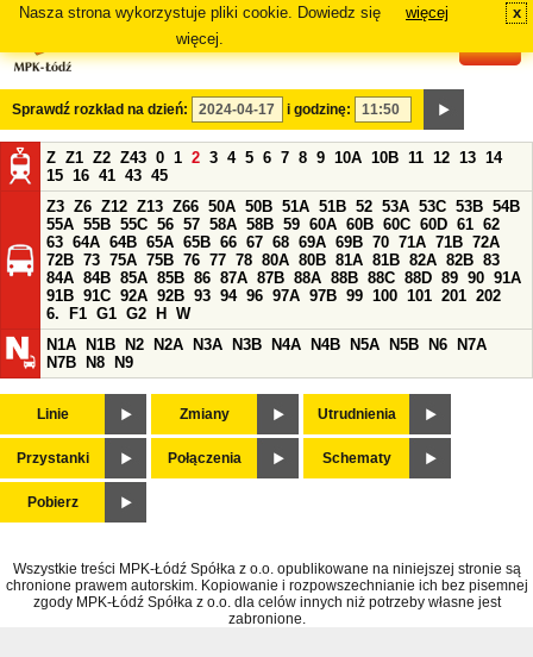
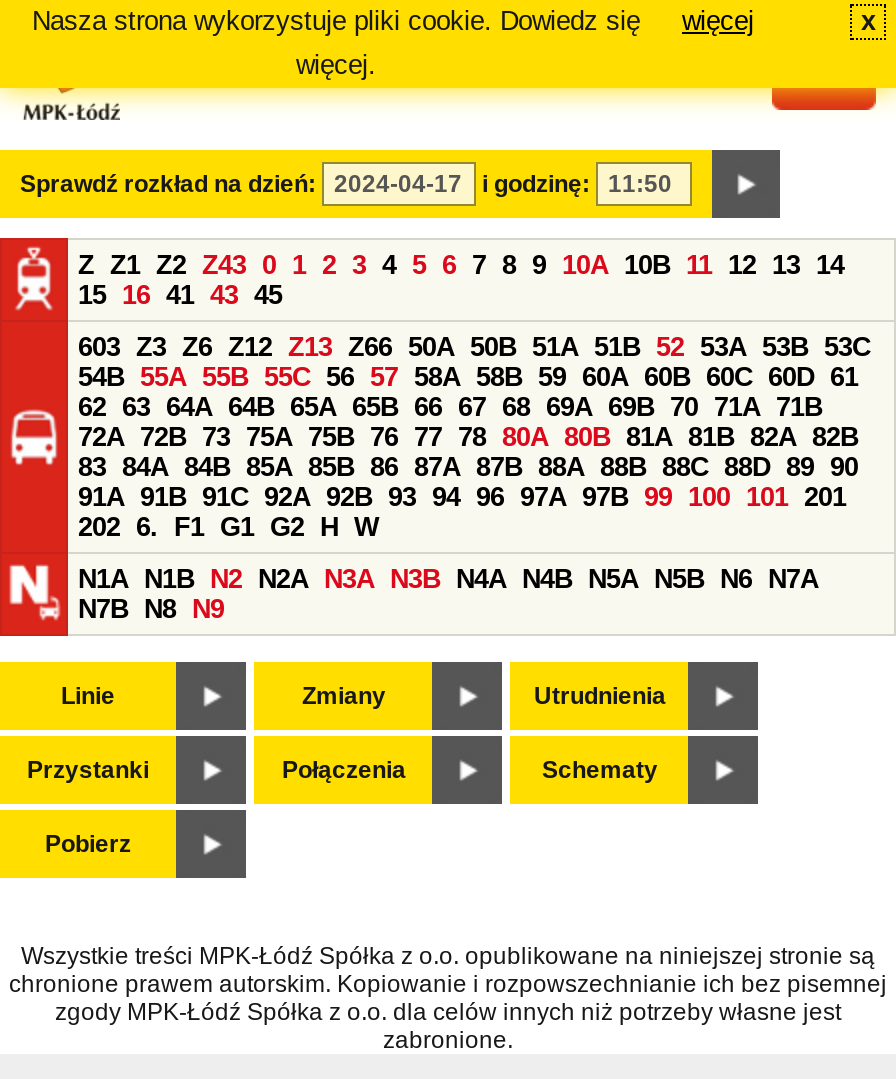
[46,198,521,323] Z3 Z6 Z12 Z13 Z66 50A 50B 51A 51B 52 53A 53C 53B 54B | 55A 55B 55C 56 57 58A 58B 59 60A 60B 60C 60D 61 62 | 63 64A 64B 65A 65B 66 67 68 69A 69B 70 71A 71B 72A | 72B 73 75A 75B 76 77 78 80A 80B 81A 81B 82A 82B 83 | 84A 84B 85A 85B 86 87A 87B 88A 88B 88C 88D 89 90 91A | 91B 91C 92A 92B 93 94 96 97A 97B 99 100 101 201 202 | 6. F1 G1 G2 H W -> [78,332,870,542] 603 Z3 Z6 Z12 Z13 Z66 50A 50B 51A 51B 52 53A 53B 53C | 54B 55A 55B 55C 56 57 58A 58B 59 60A 60B 60C 60D 61 | 62 63 64A 64B 65A 65B 66 67 68 69A 69B 70 71A 71B | 72A 72B 73 75A 75B 76 77 78 80A 80B 81A 81B 82A 82B | 83 84A 84B 85A 85B 86 87A 87B 88A 88B 88C 88D 89 90 | 91A 91B 91C 92A 92B 93 94 96 97A 97B 99 100 101 201 | 202 6. F1 G1 G2 H W

